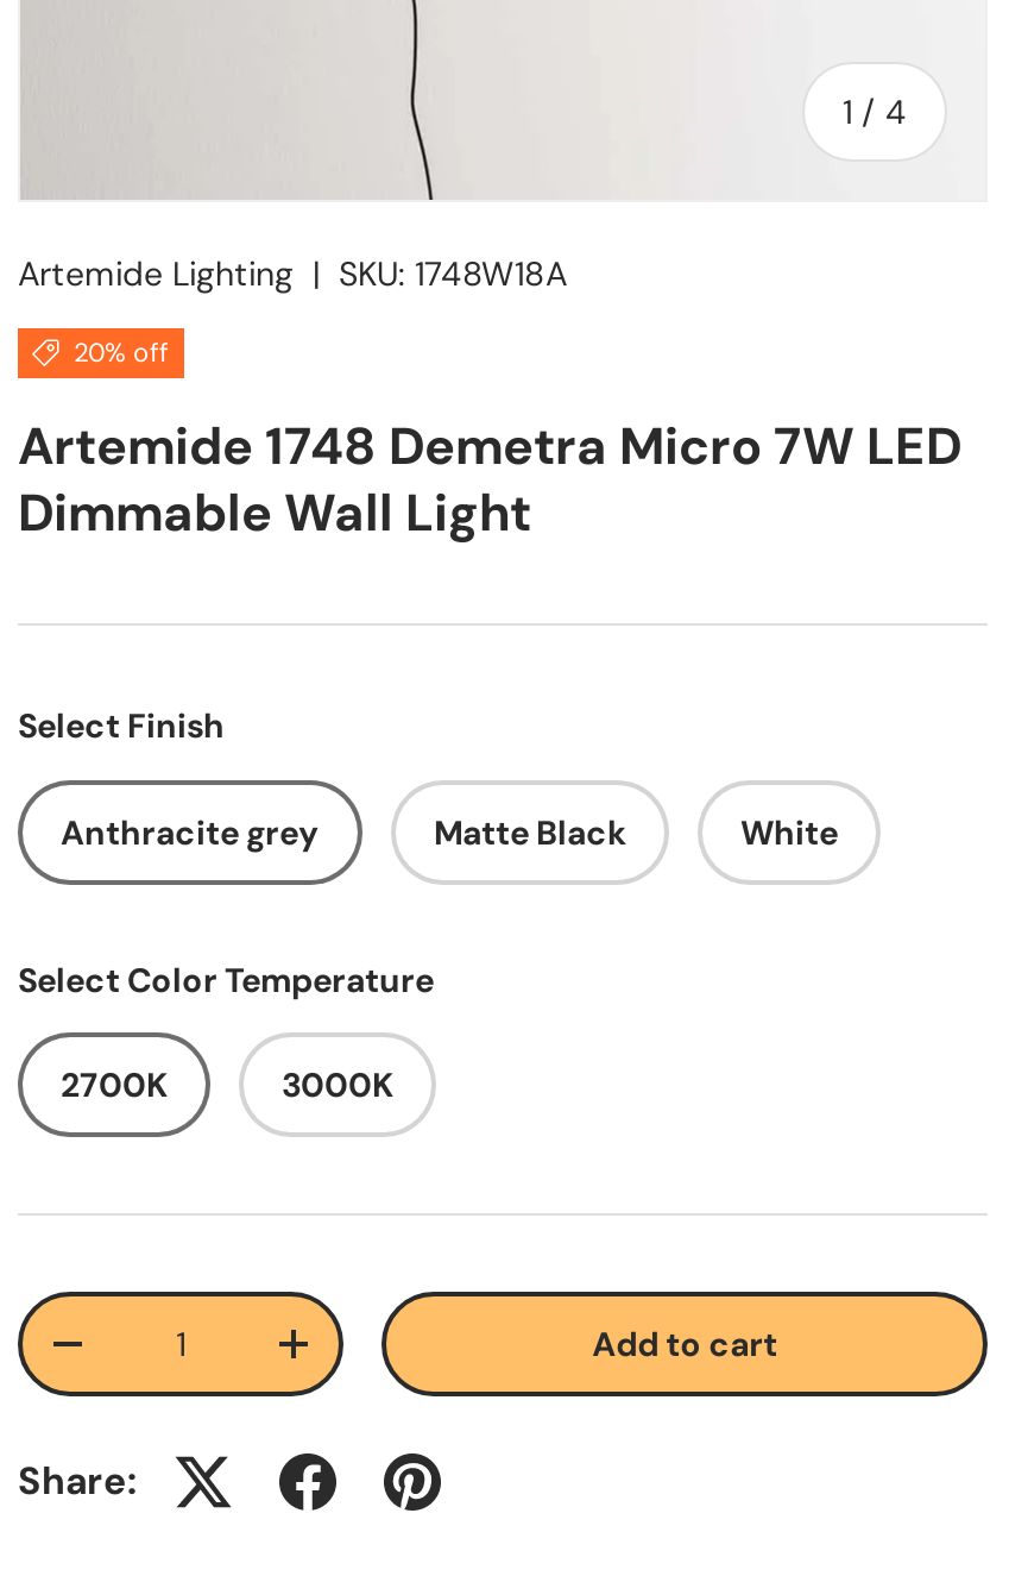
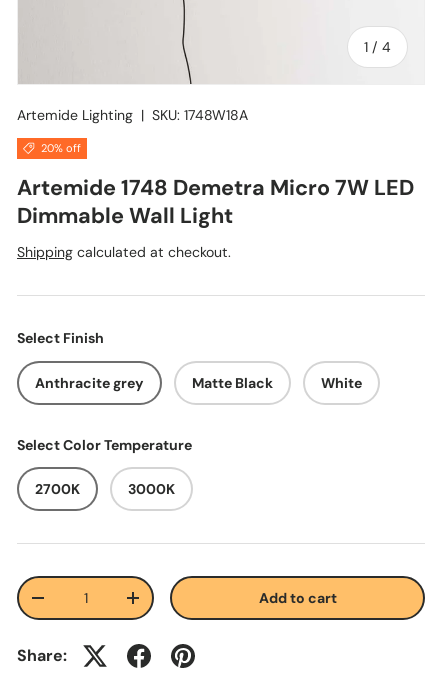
none -> [17,243,231,261] Shipping calculated at checkout.

